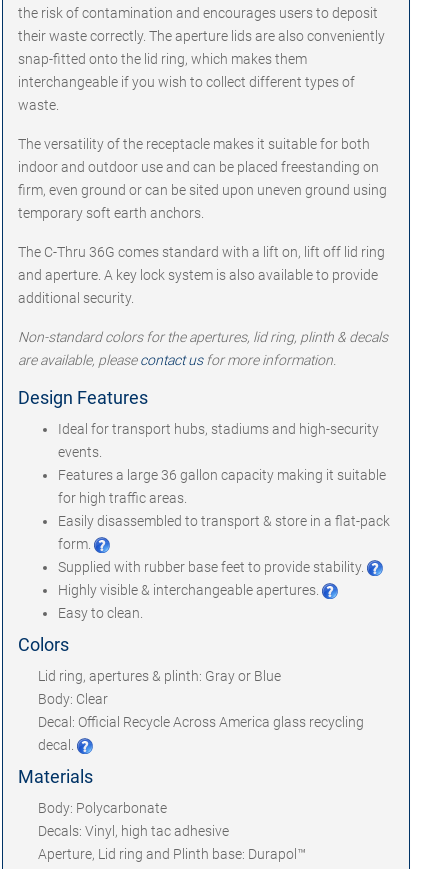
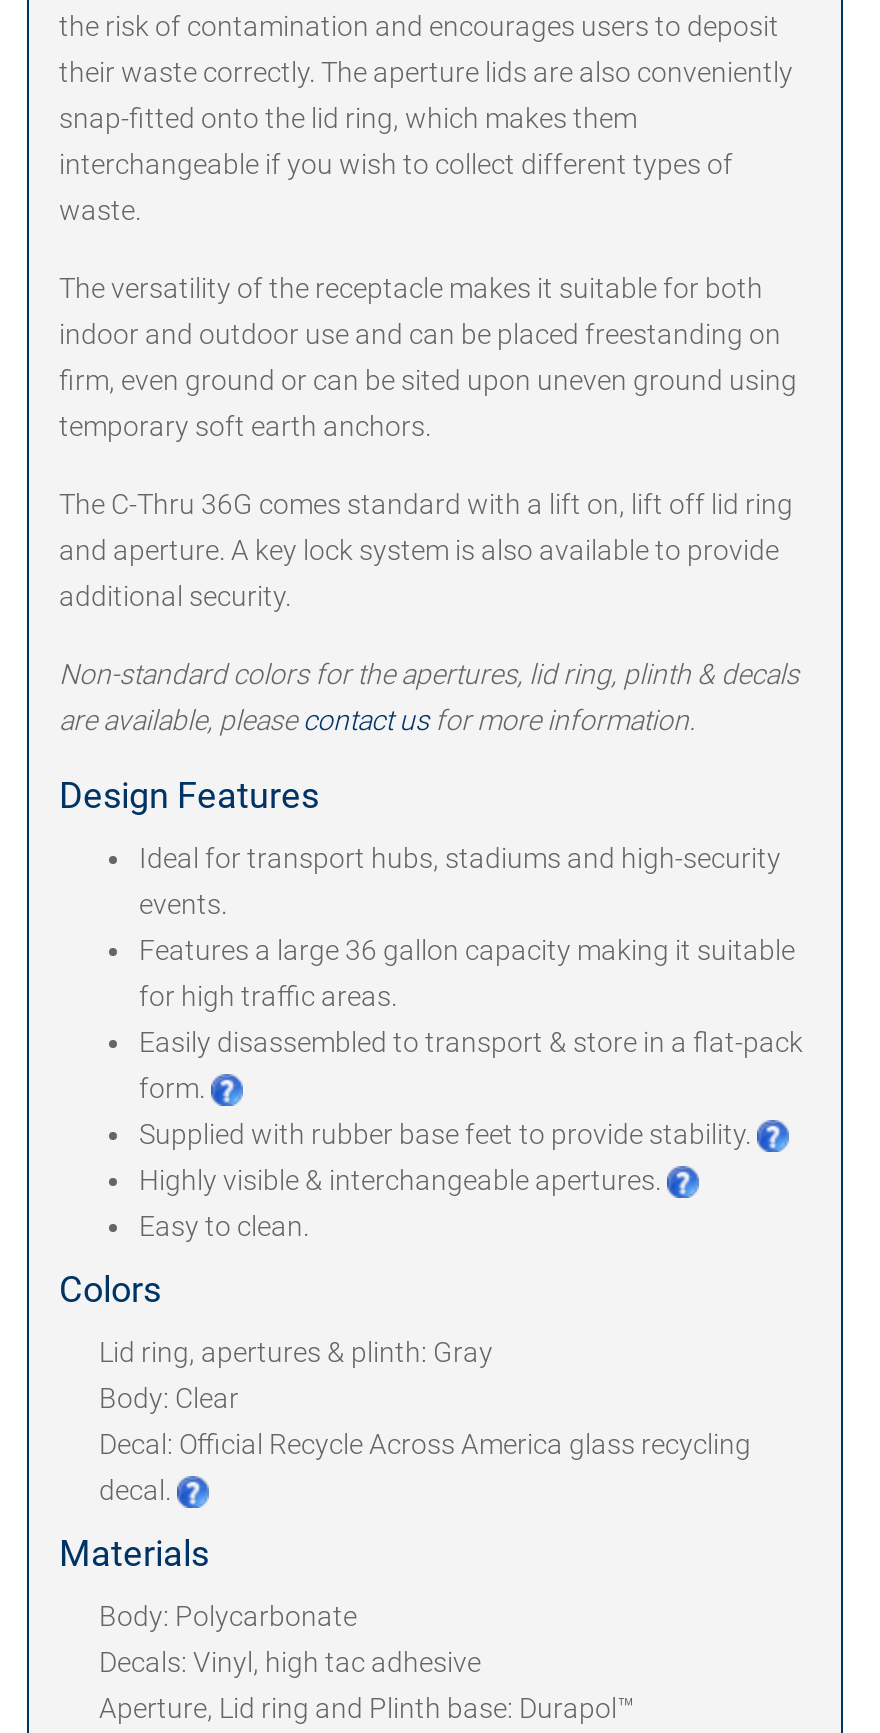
[38,668,281,684] Lid ring, apertures & plinth: Gray or Blue -> [99,1336,499,1368] Lid ring, apertures & plinth: Gray

